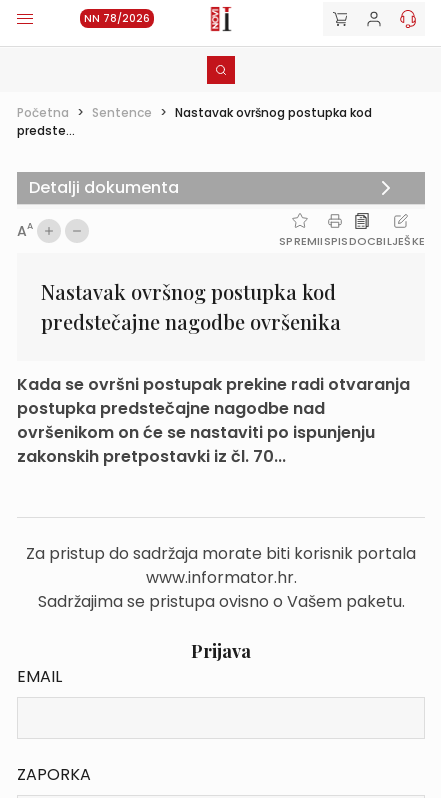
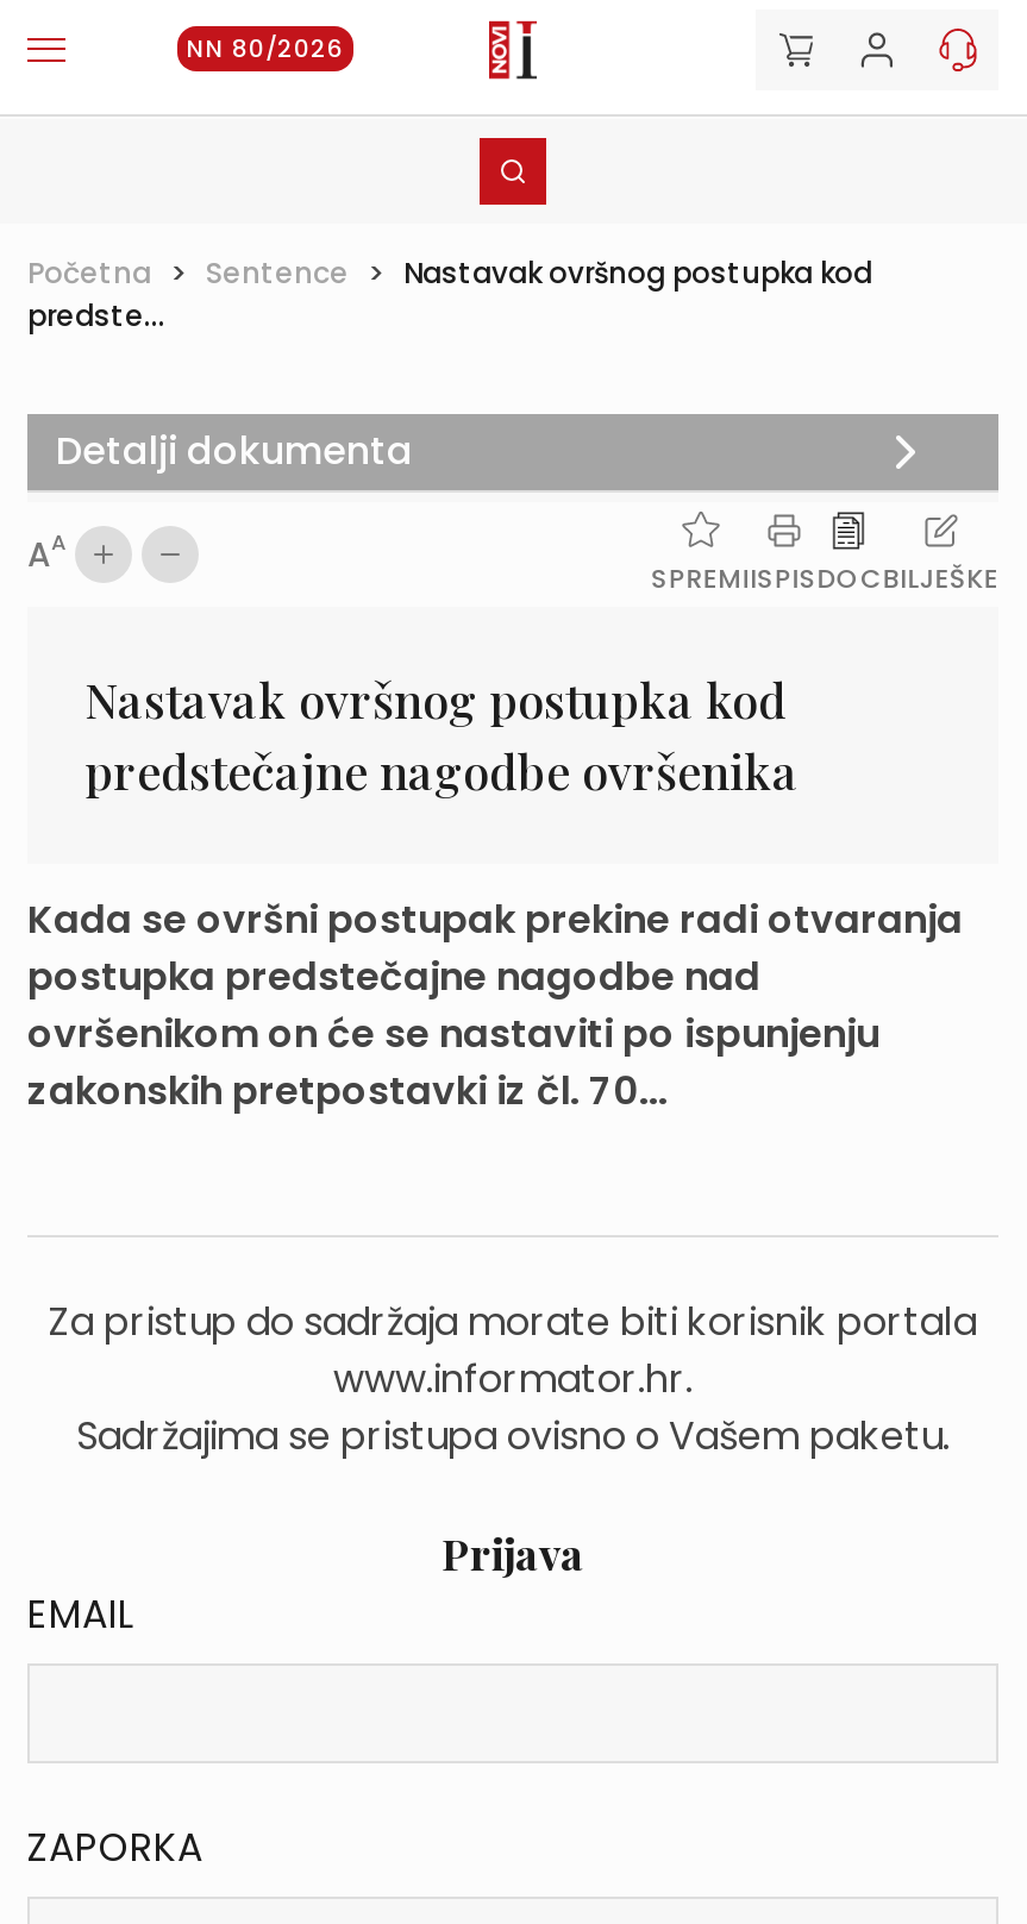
[84,11,150,26] NN 78/2026 -> [187,31,344,67] NN 80/2026

